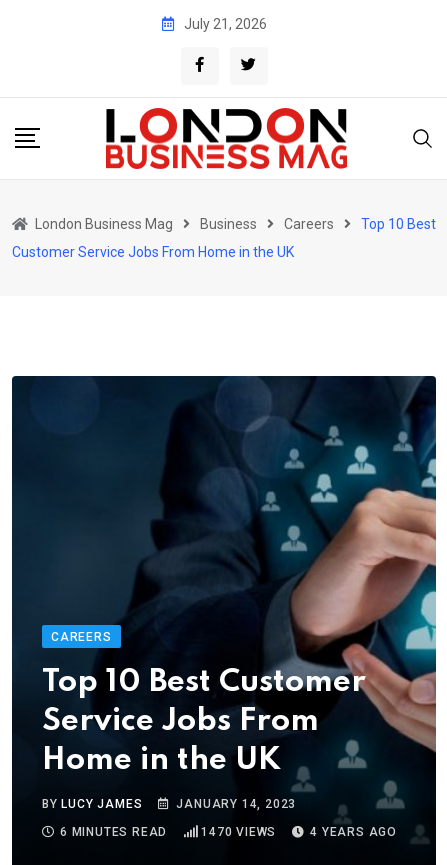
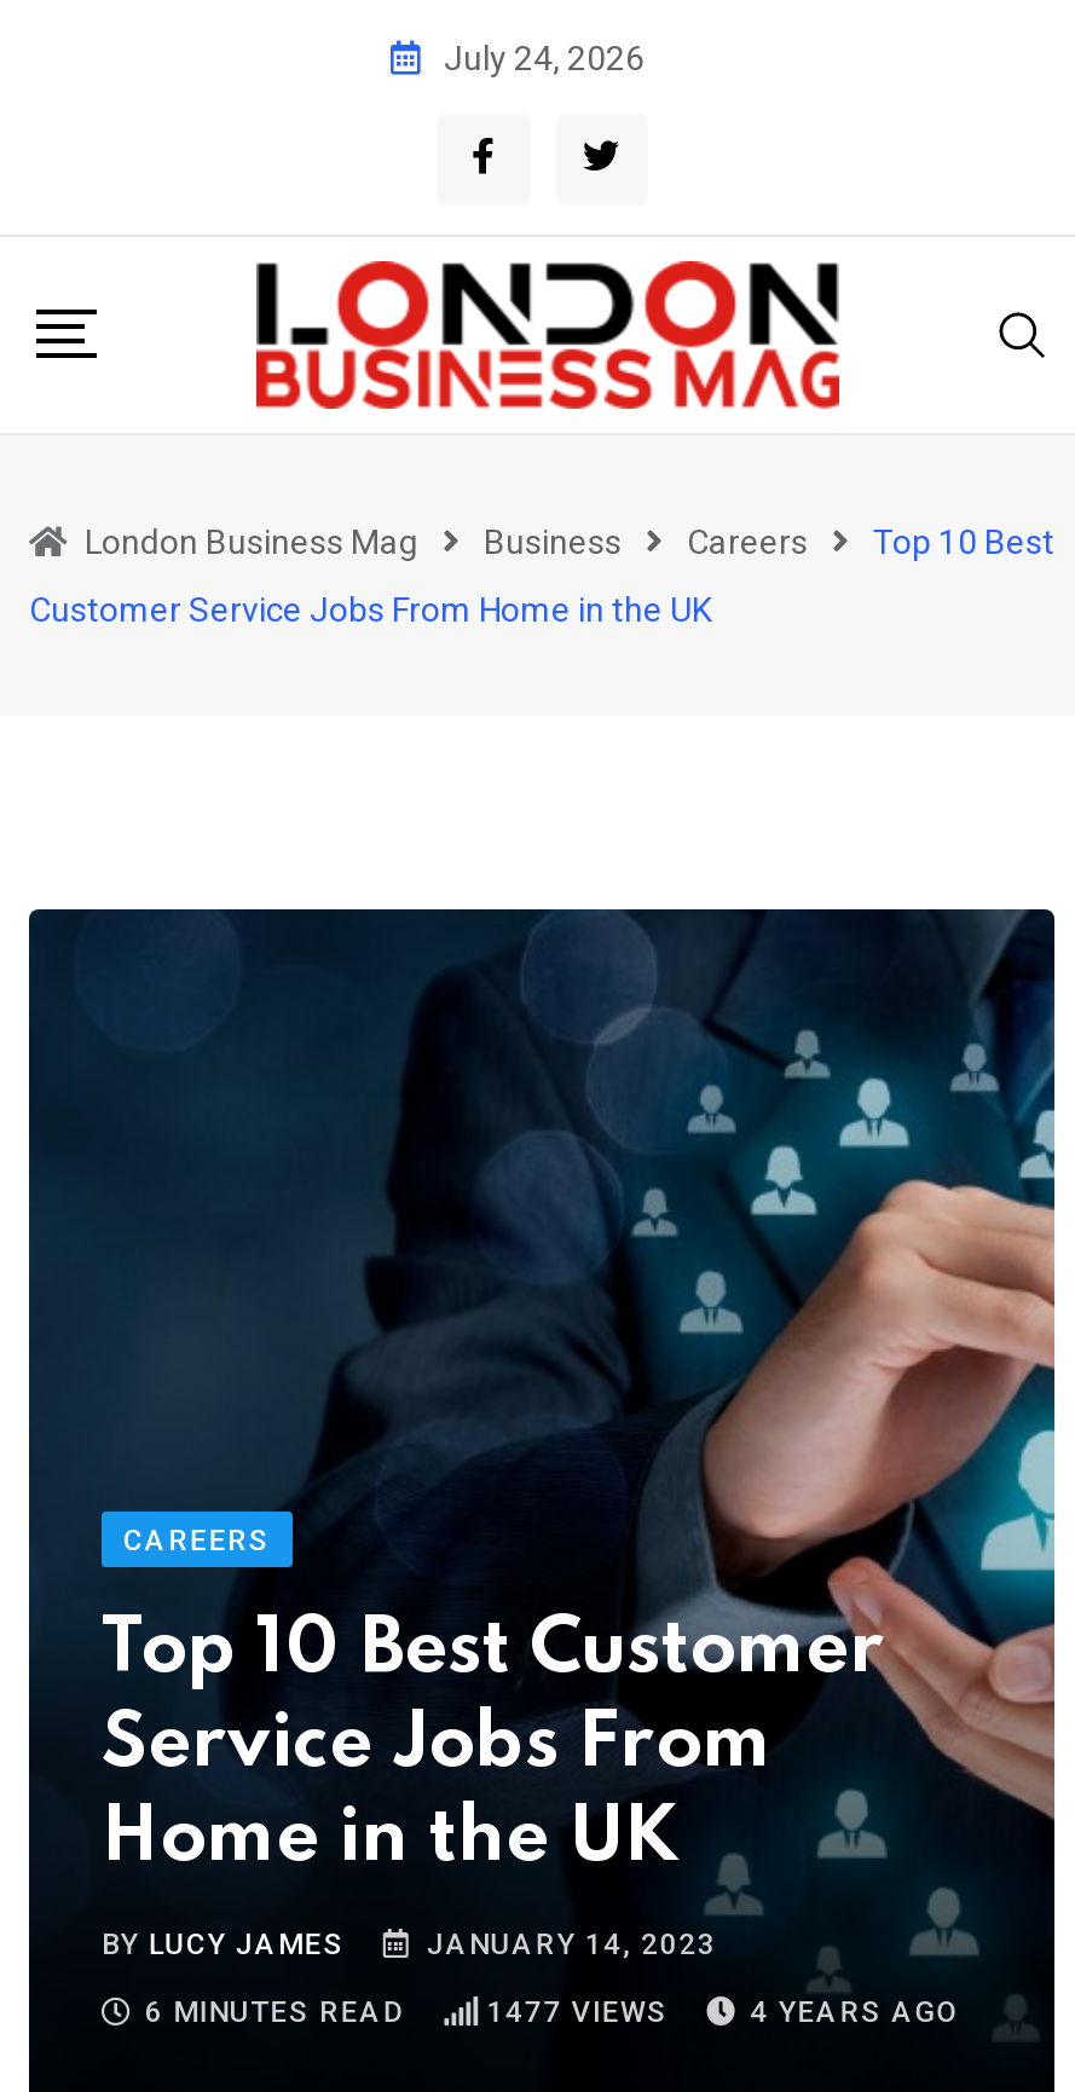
[183,15,266,31] July 21, 2026 -> [444,37,645,76] July 24, 2026
[201,825,276,839] 1470 VIEWS -> [487,1996,668,2030] 1477 VIEWS

